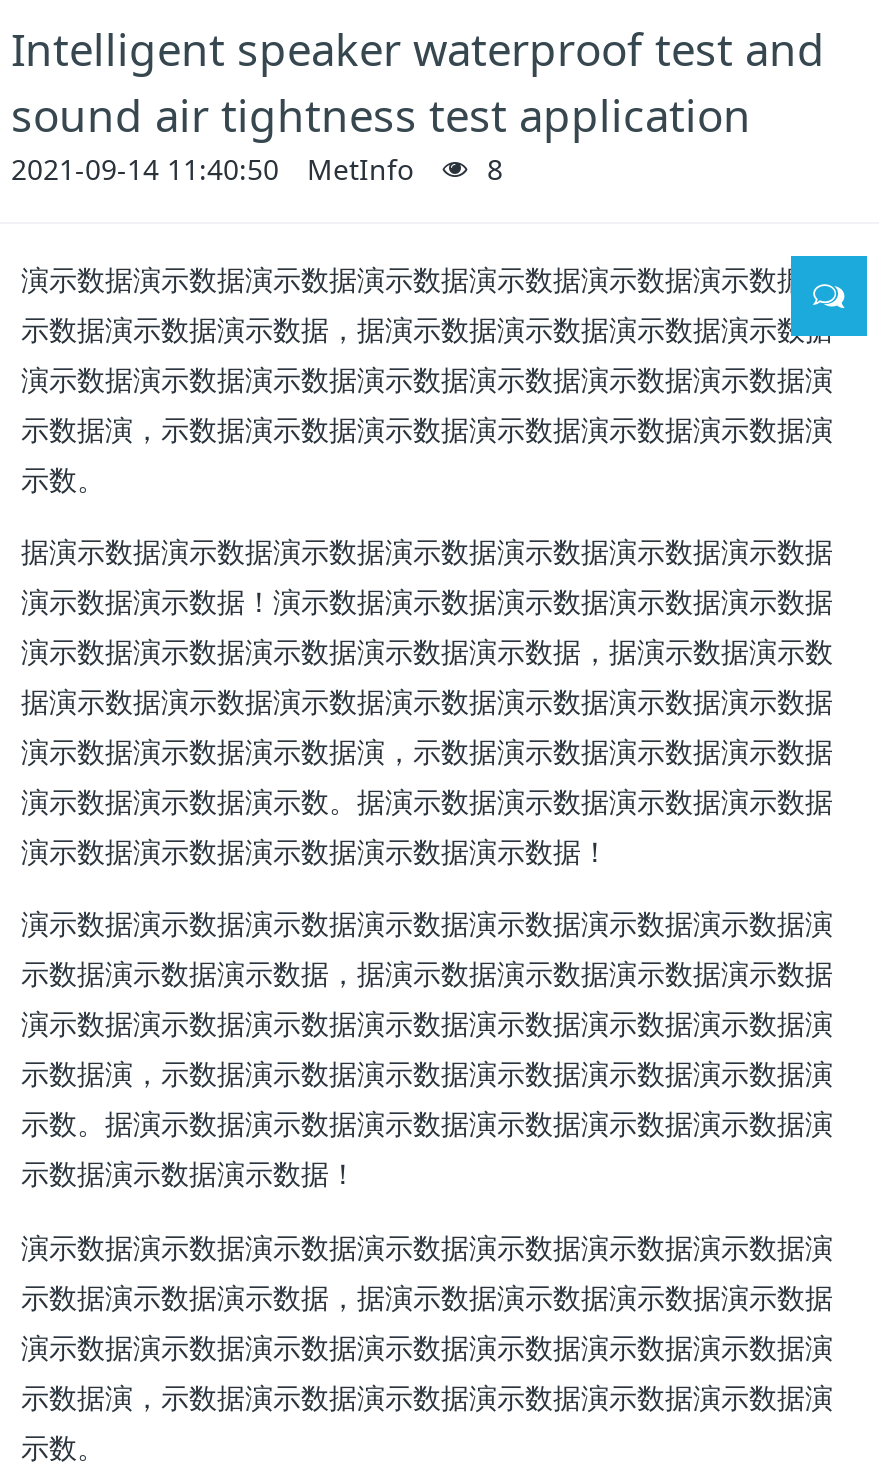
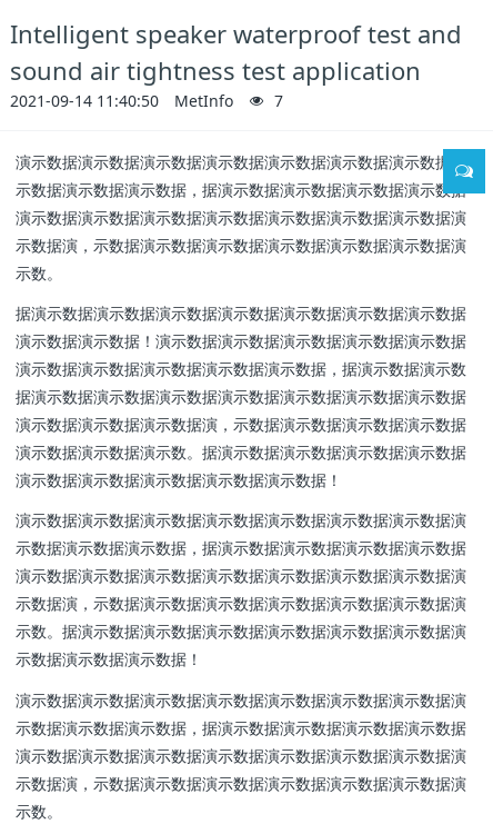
[11,150,503,188] 2021-09-14 11:40:50 MetInfo 8 -> [10,90,283,111] 2021-09-14 11:40:50 MetInfo 7

